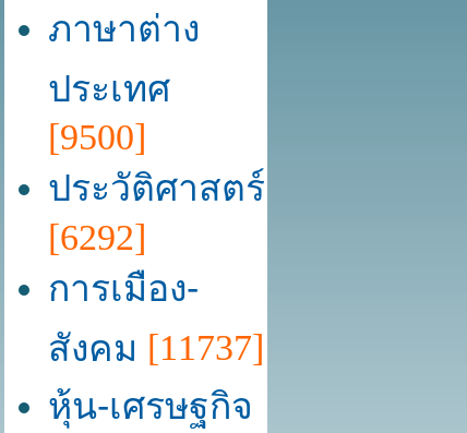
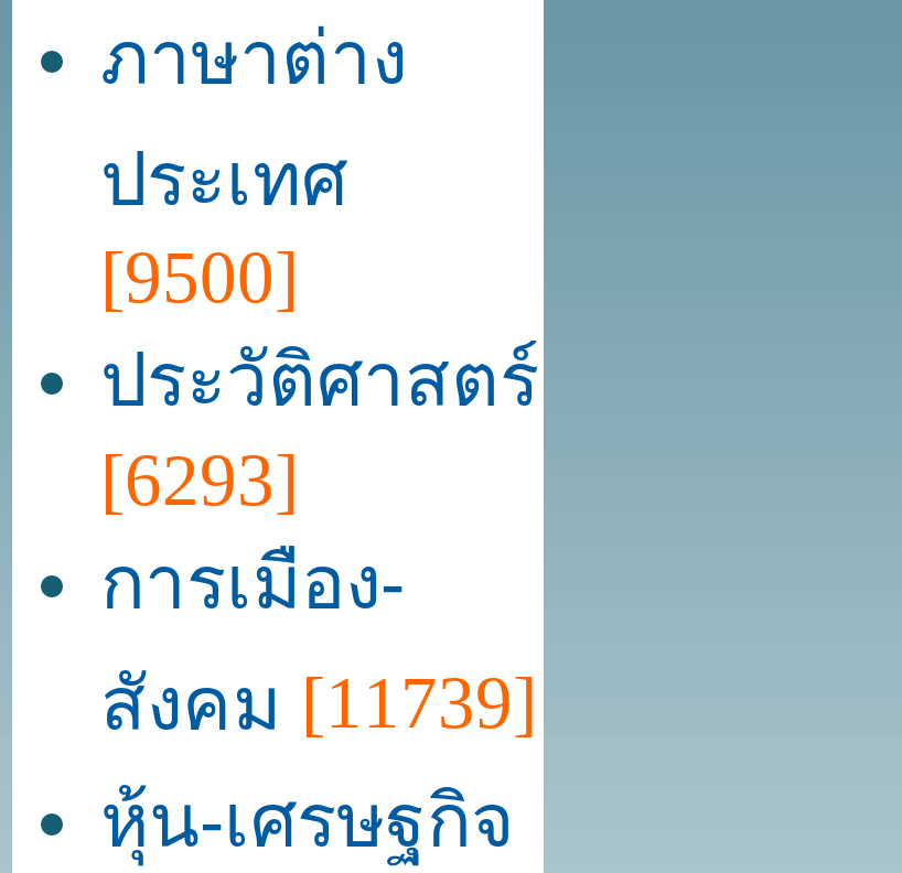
[48,217,146,257] [6292] -> [100,439,299,520] [6293]
[48,327,264,368] สังคม [11737] -> [100,661,537,743] สังคม [11739]

